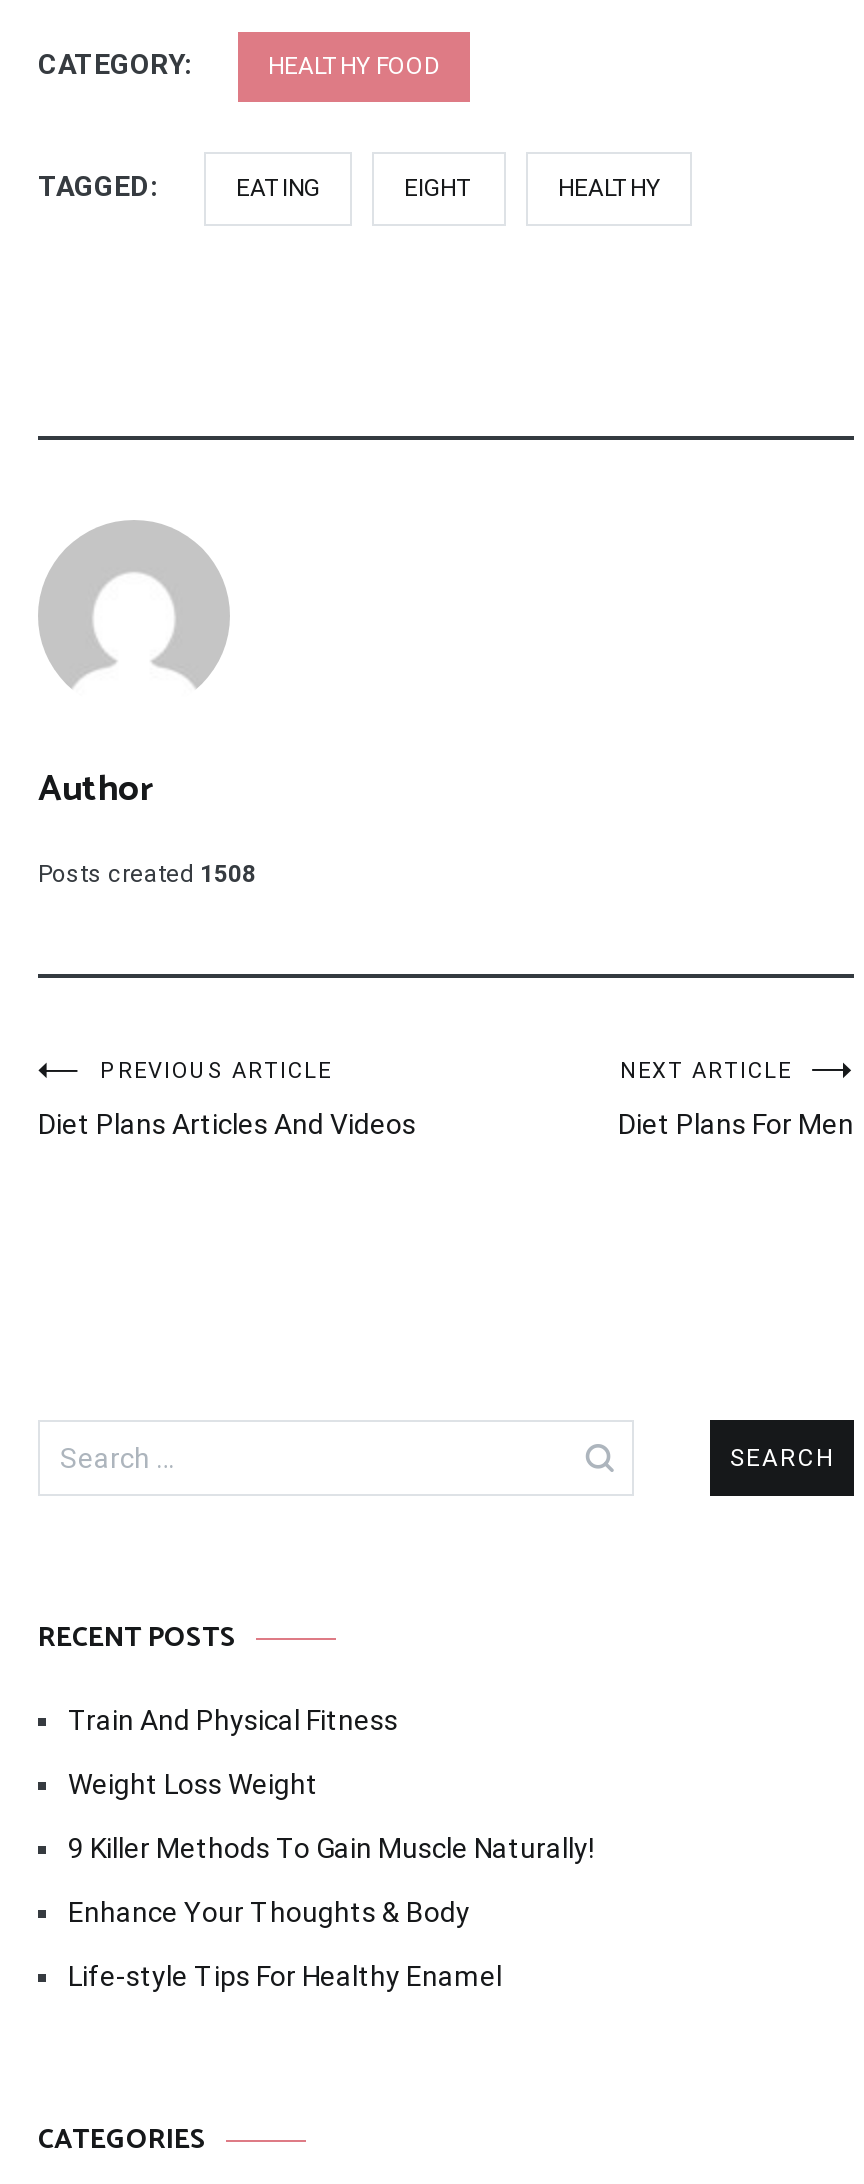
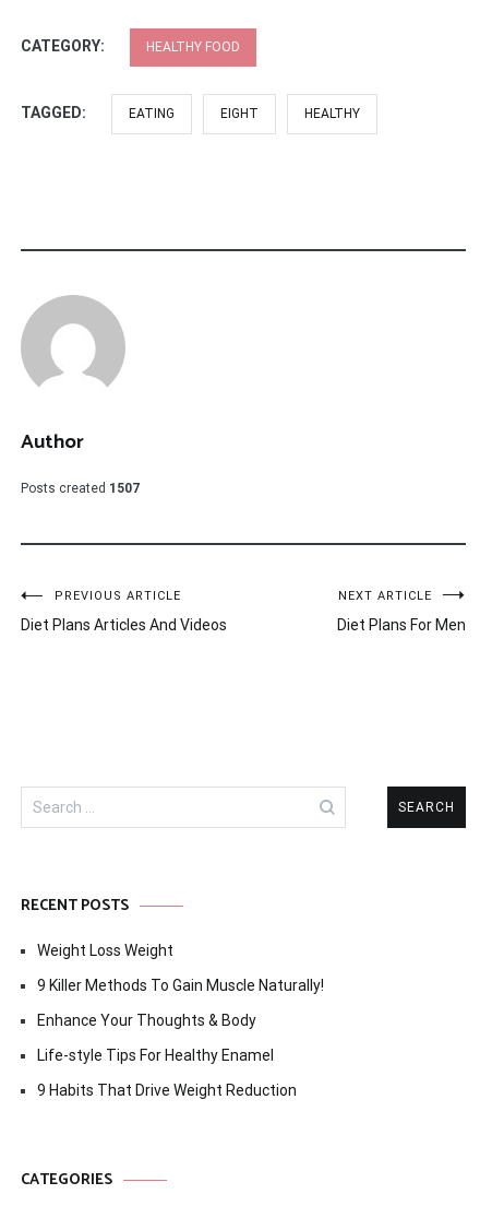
[38,860,256,888] Posts created 1508 -> [21,481,140,496] Posts created 1507
[68,1704,398,1736] Train And Physical Fitness -> none
moved [68,1768,594,1992] -> [37,942,324,1064]: Weight Loss Weight | 9 Killer Methods To Gain Muscle Naturally! | Enhance Your Thoughts & Body | Life-style Tips For Healthy Enamel
none -> [37,1082,297,1099] 9 Habits That Drive Weight Reduction

